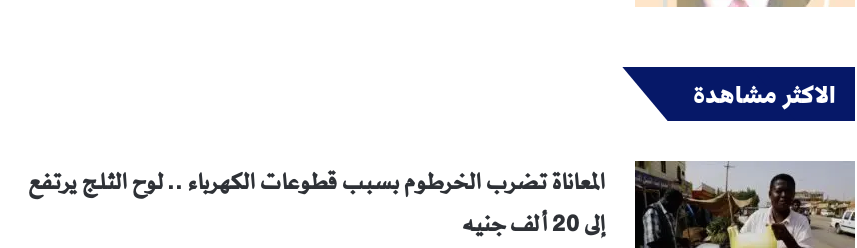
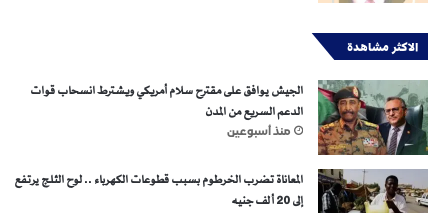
none -> [30,80,428,156] [image] | الجيش يوافق على مقترح سلام أمريكي ويشترط انسحاب قوات | الدعم السريع من المدن | منذ أسبوعين

